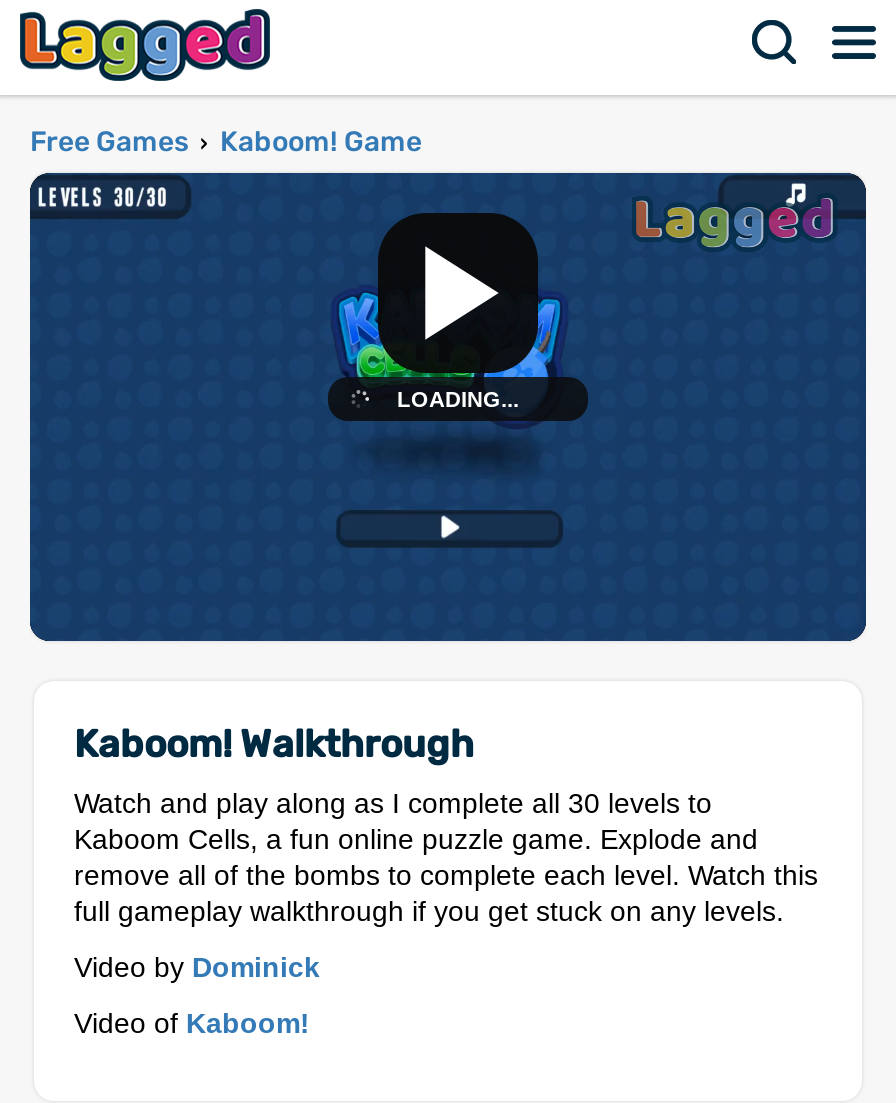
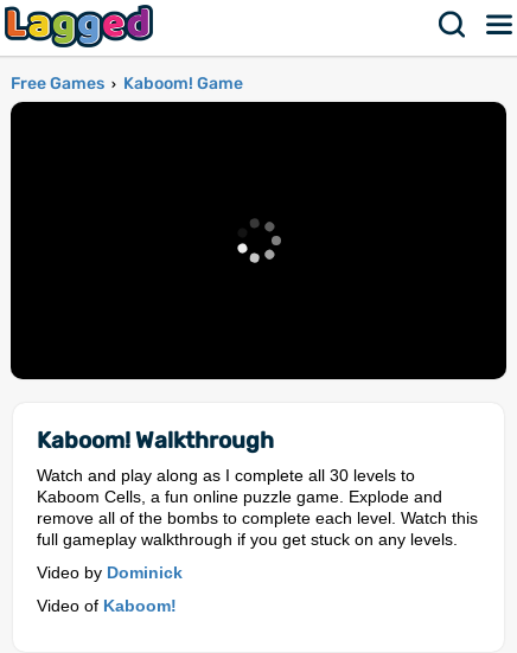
[28,171,868,643] [image] -> none

